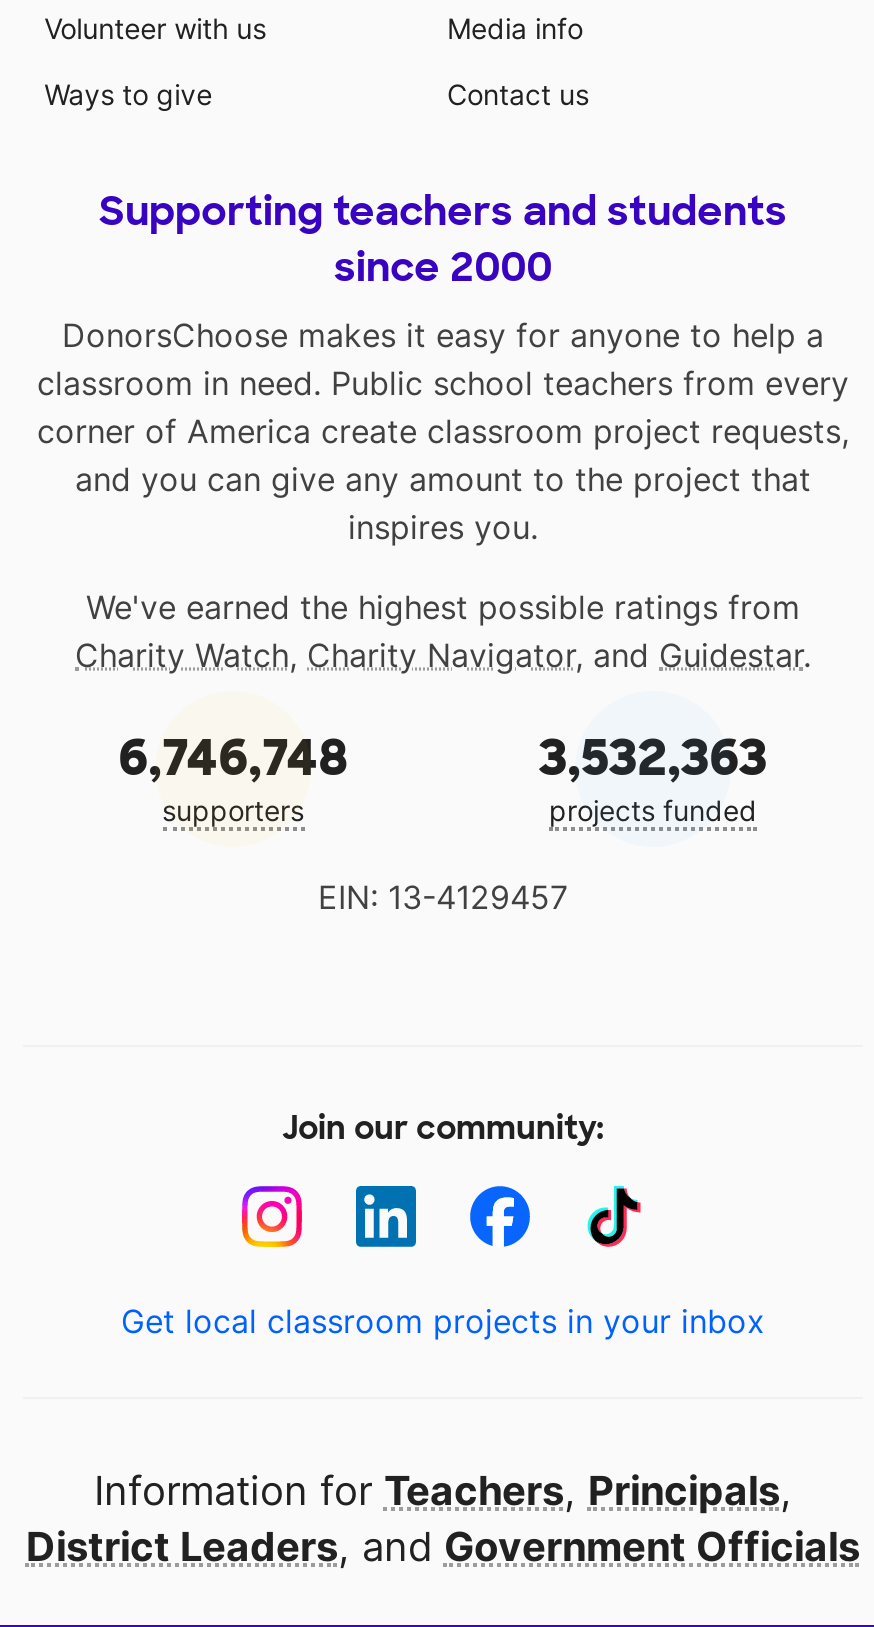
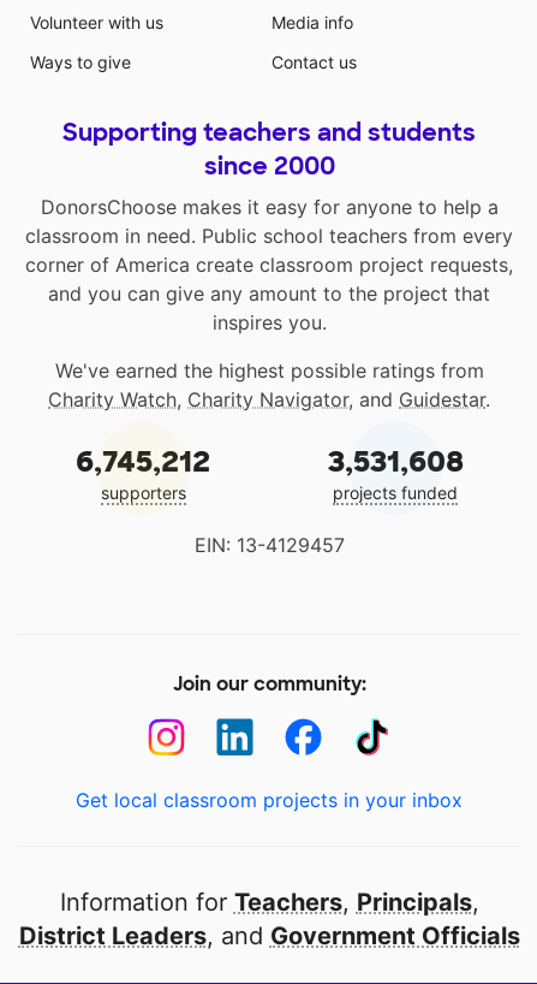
[118,728,348,790] 6,746,748 -> [76,443,210,480] 6,745,212
[539,728,767,790] 3,532,363 -> [327,443,463,480] 3,531,608

